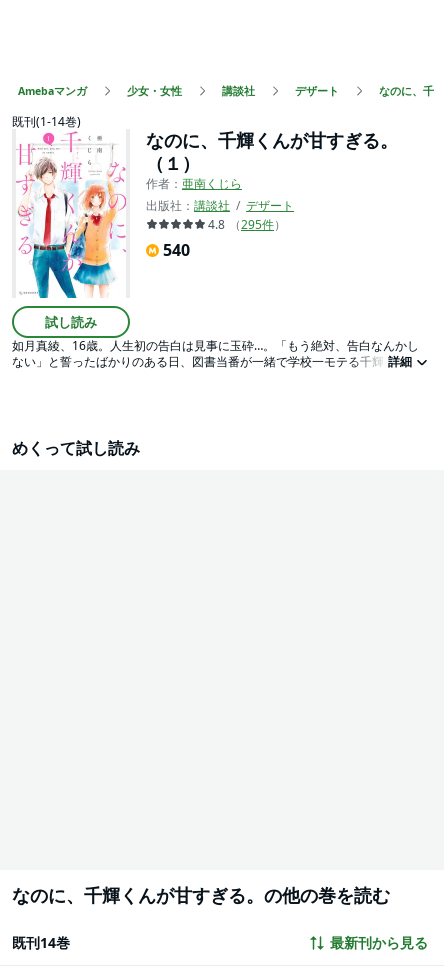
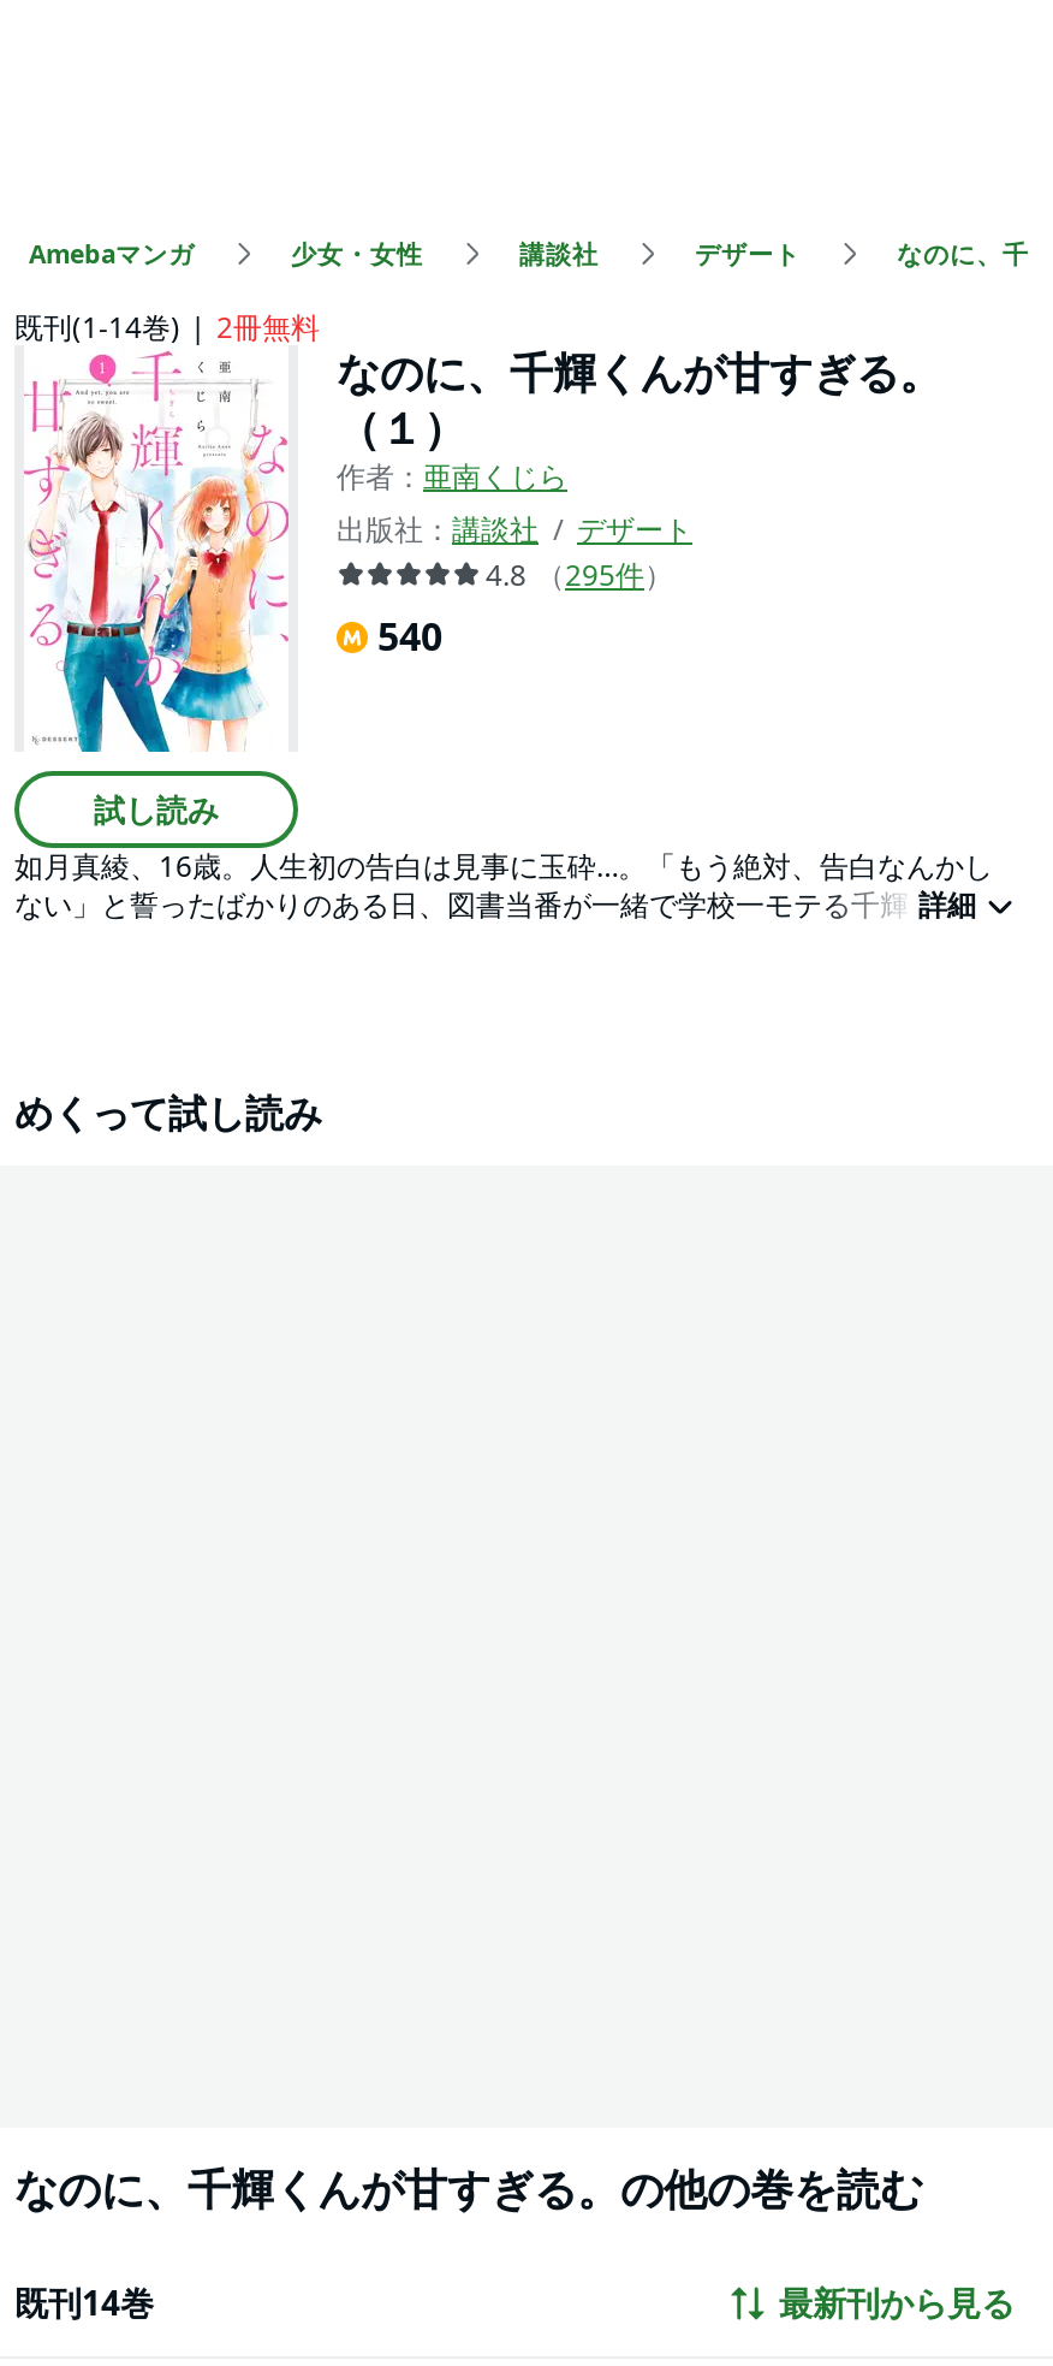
none -> [216,307,320,348] 2冊無料

